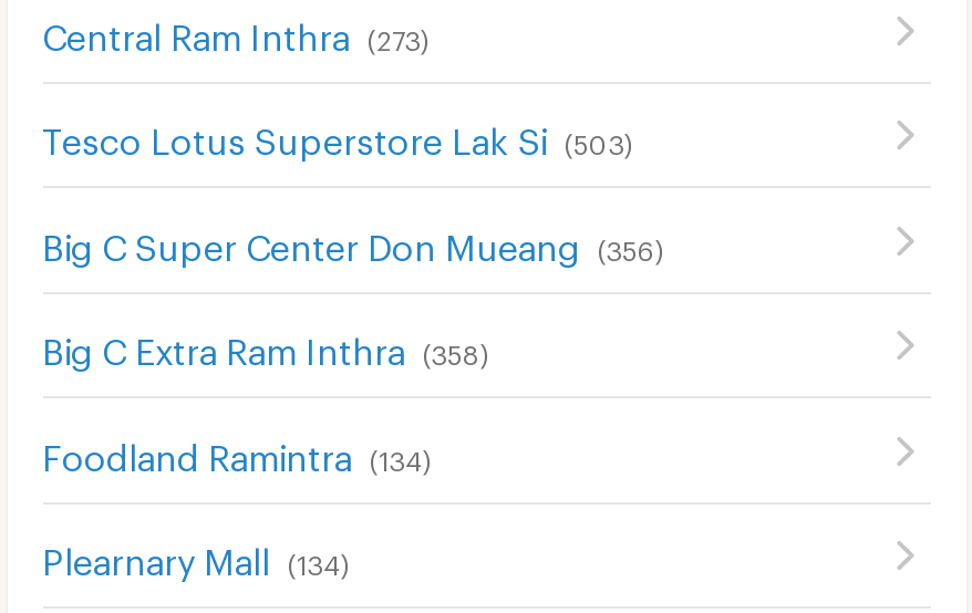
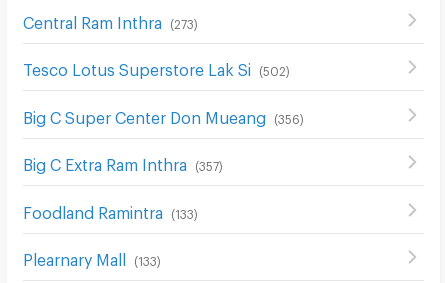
[42,120,633,150] Tesco Lotus Superstore Lak Si (503) -> [22,60,289,74] Tesco Lotus Superstore Lak Si (502)
[42,330,489,361] Big C Extra Ram Inthra (358) -> [22,155,222,169] Big C Extra Ram Inthra (357)
[42,435,432,466] Foodland Ramintra (134) -> [22,202,197,216] Foodland Ramintra (133)
[42,540,350,571] Plearnary Mall (134) -> [22,250,160,264] Plearnary Mall (133)

